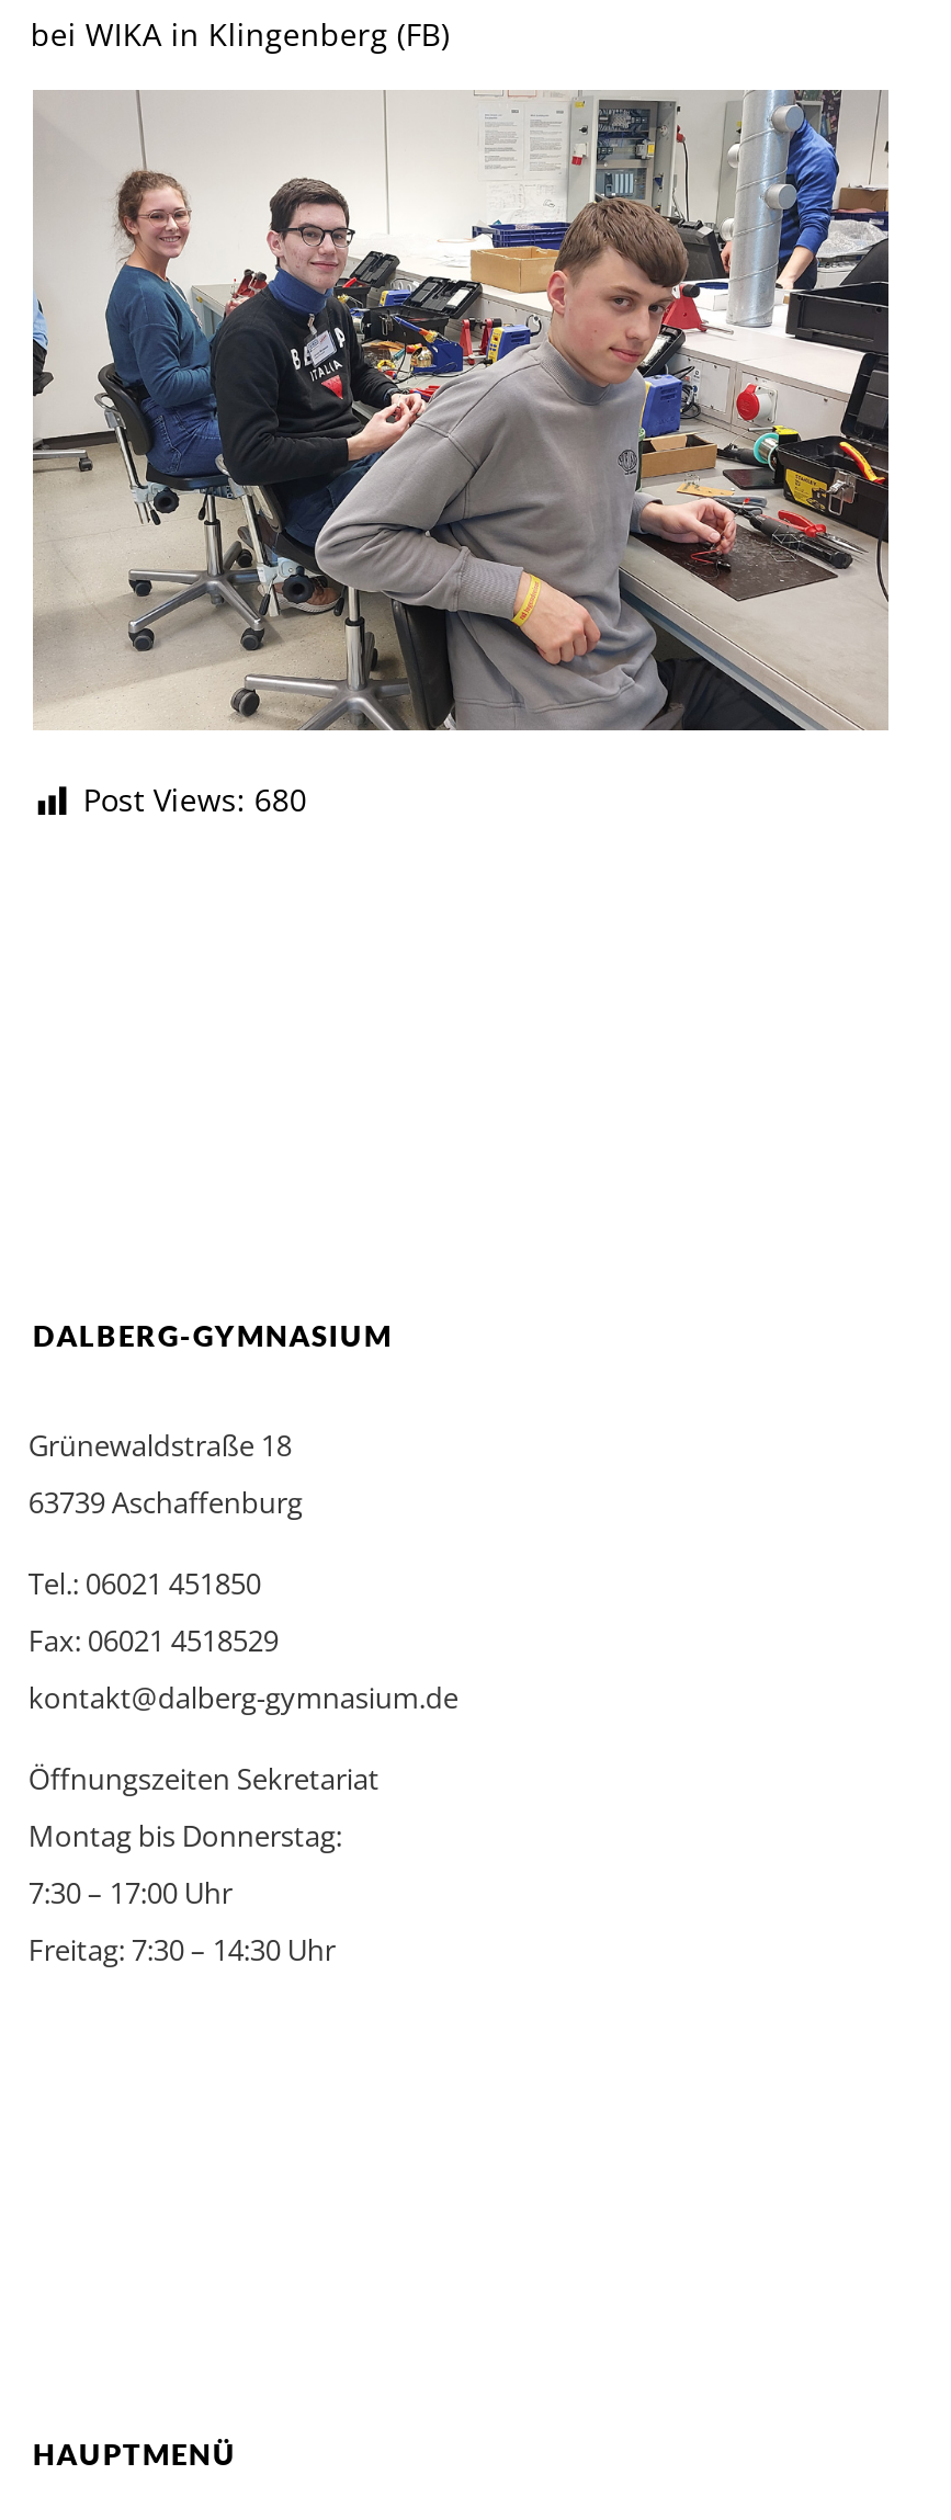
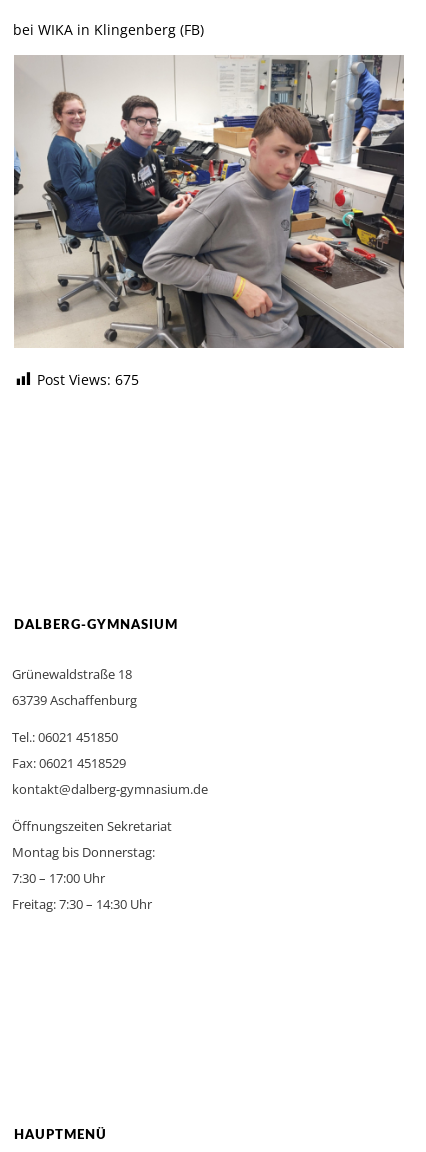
[83,779,307,821] Post Views: 680 -> [37,370,139,389] Post Views: 675

